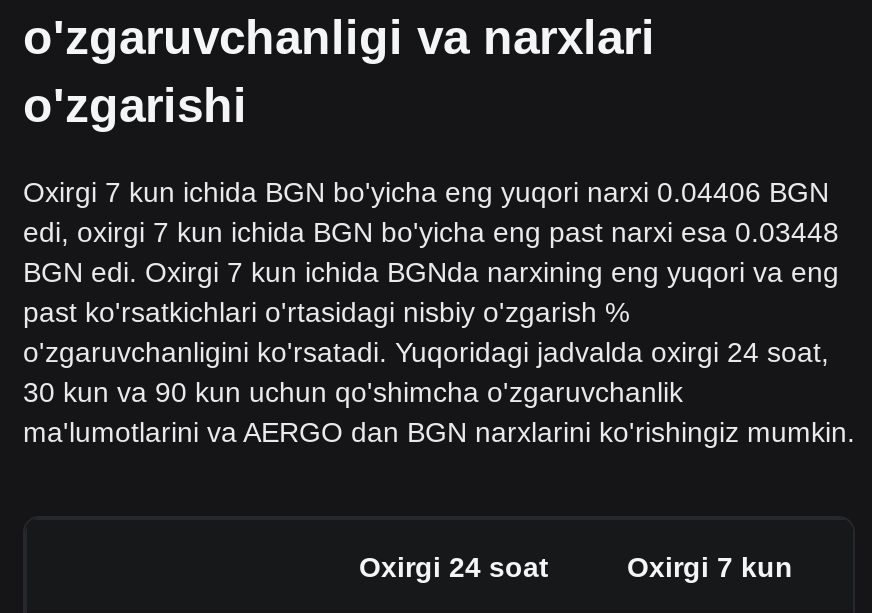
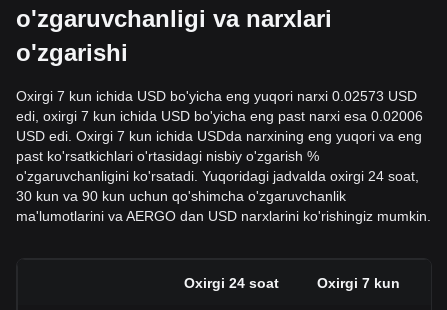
[23,176,829,208] Oxirgi 7 kun ichida BGN bo'yicha eng yuqori narxi 0.04406 BGN -> [16,88,417,104] Oxirgi 7 kun ichida USD bo'yicha eng yuqori narxi 0.02573 USD
[23,216,839,248] edi, oxirgi 7 kun ichida BGN bo'yicha eng past narxi esa 0.03448 -> [16,108,423,124] edi, oxirgi 7 kun ichida USD bo'yicha eng past narxi esa 0.02006
[23,256,839,288] BGN edi. Oxirgi 7 kun ichida BGNda narxining eng yuqori va eng -> [16,128,422,144] USD edi. Oxirgi 7 kun ichida USDda narxining eng yuqori va eng
[23,416,855,448] ma'lumotlarini va AERGO dan BGN narxlarini ko'rishingiz mumkin. -> [16,208,431,224] ma'lumotlarini va AERGO dan USD narxlarini ko'rishingiz mumkin.

